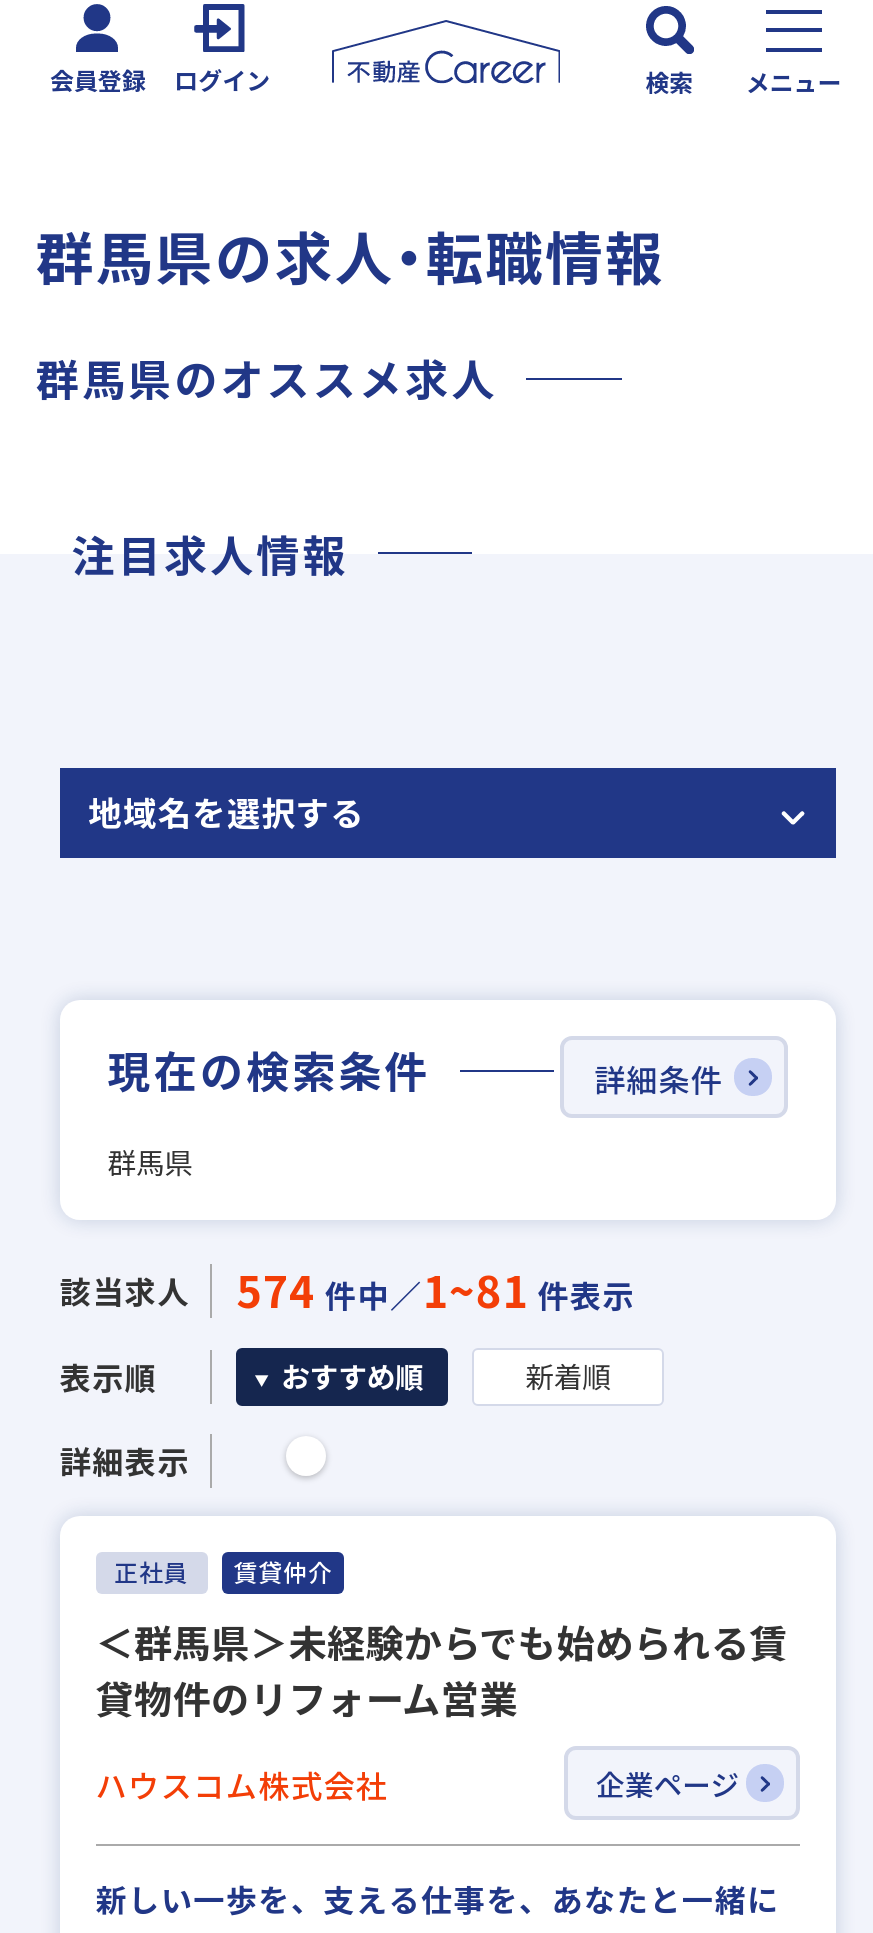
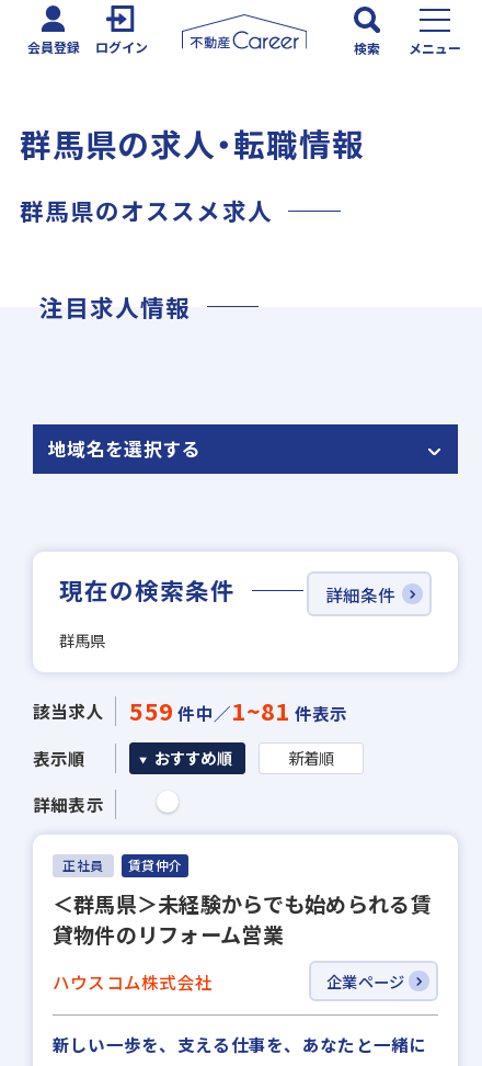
[60,1258,635,1320] 該当求人 574件中／1~81件表示 -> [33,693,348,727] 該当求人 559件中／1~81件表示

